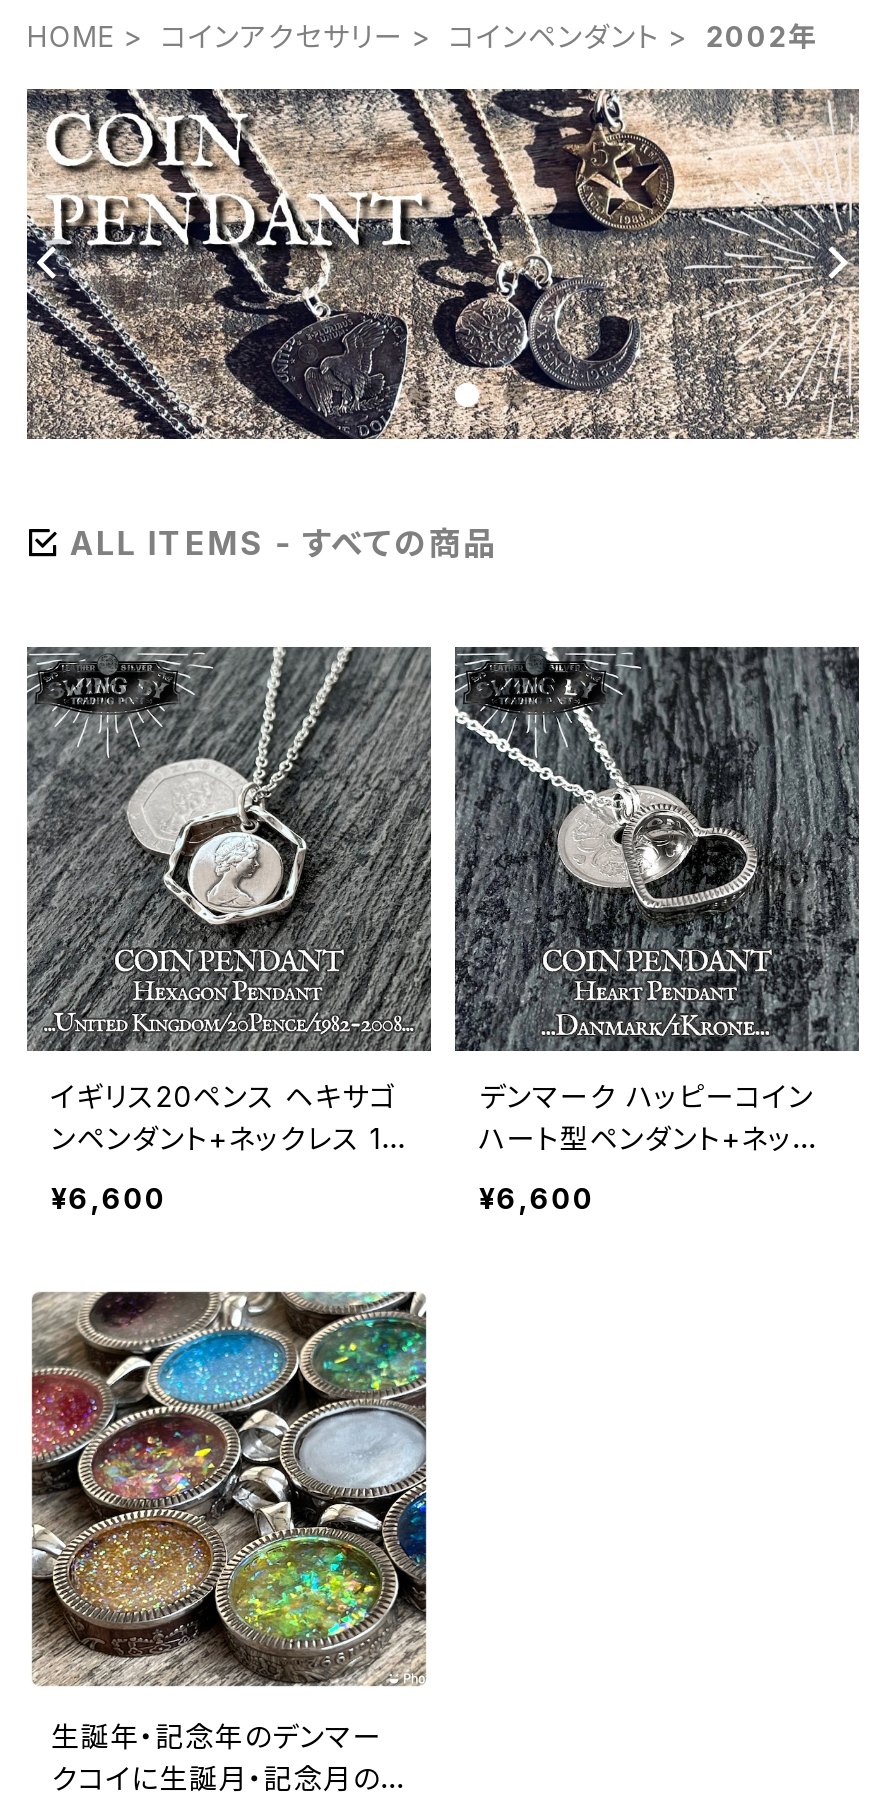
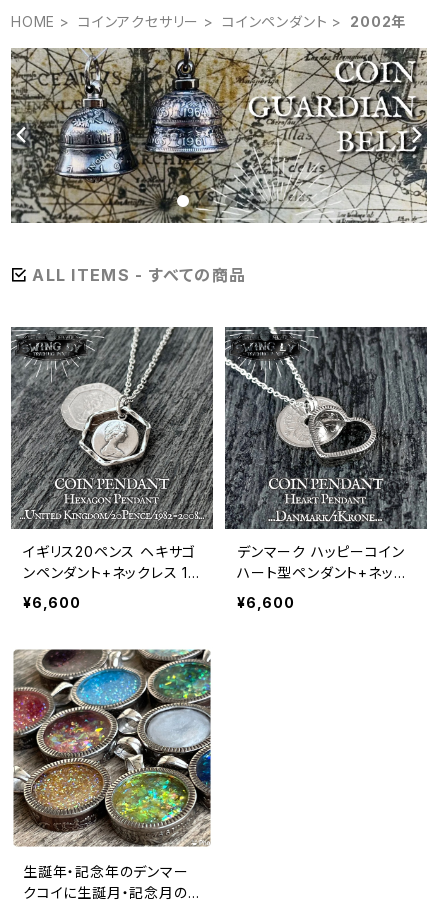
[25,87,861,439] [image] -> [10,47,428,224] [image]

